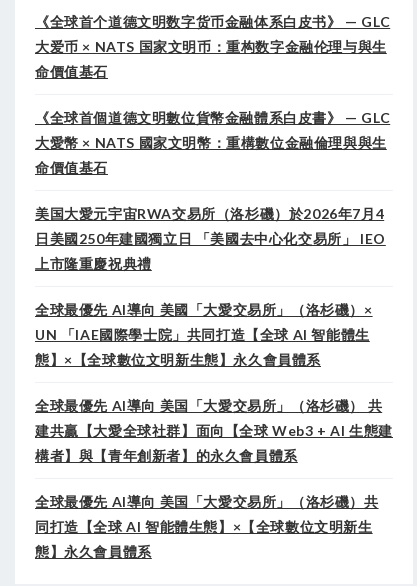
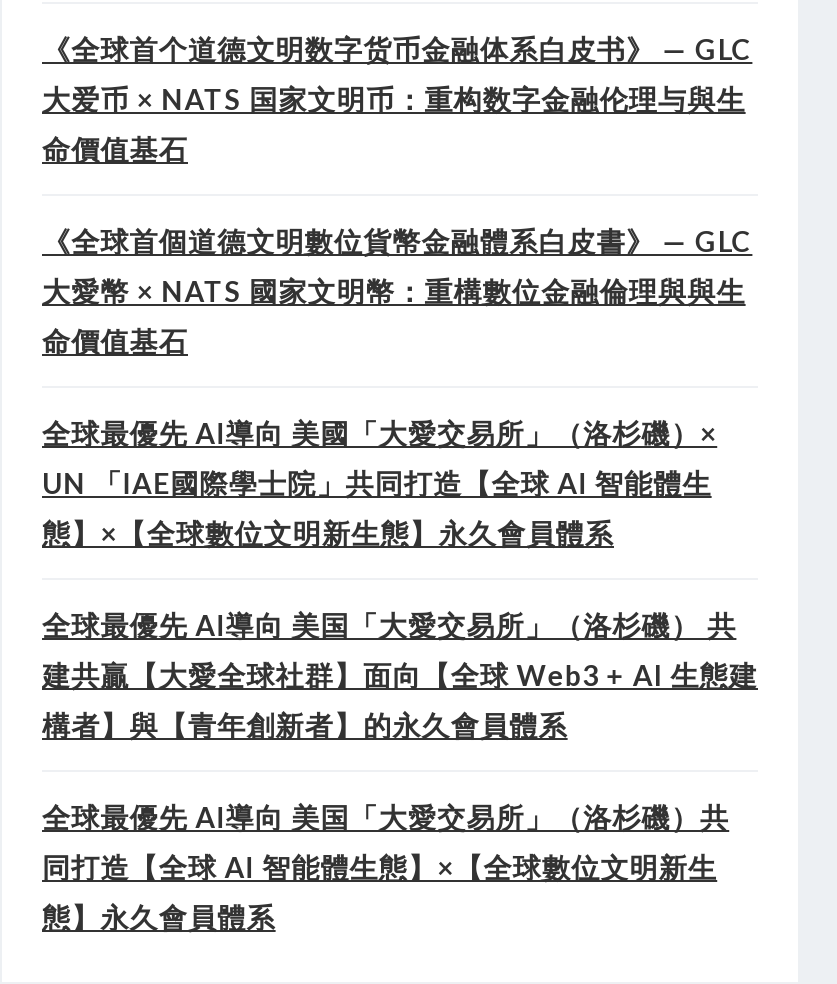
[35,205,386,272] 美国大愛元宇宙RWA交易所（洛杉磯）於2026年7月4 | 日美國250年建國獨立日 「美國去中心化交易所」 IEO | 上市隆重慶祝典禮 -> none

